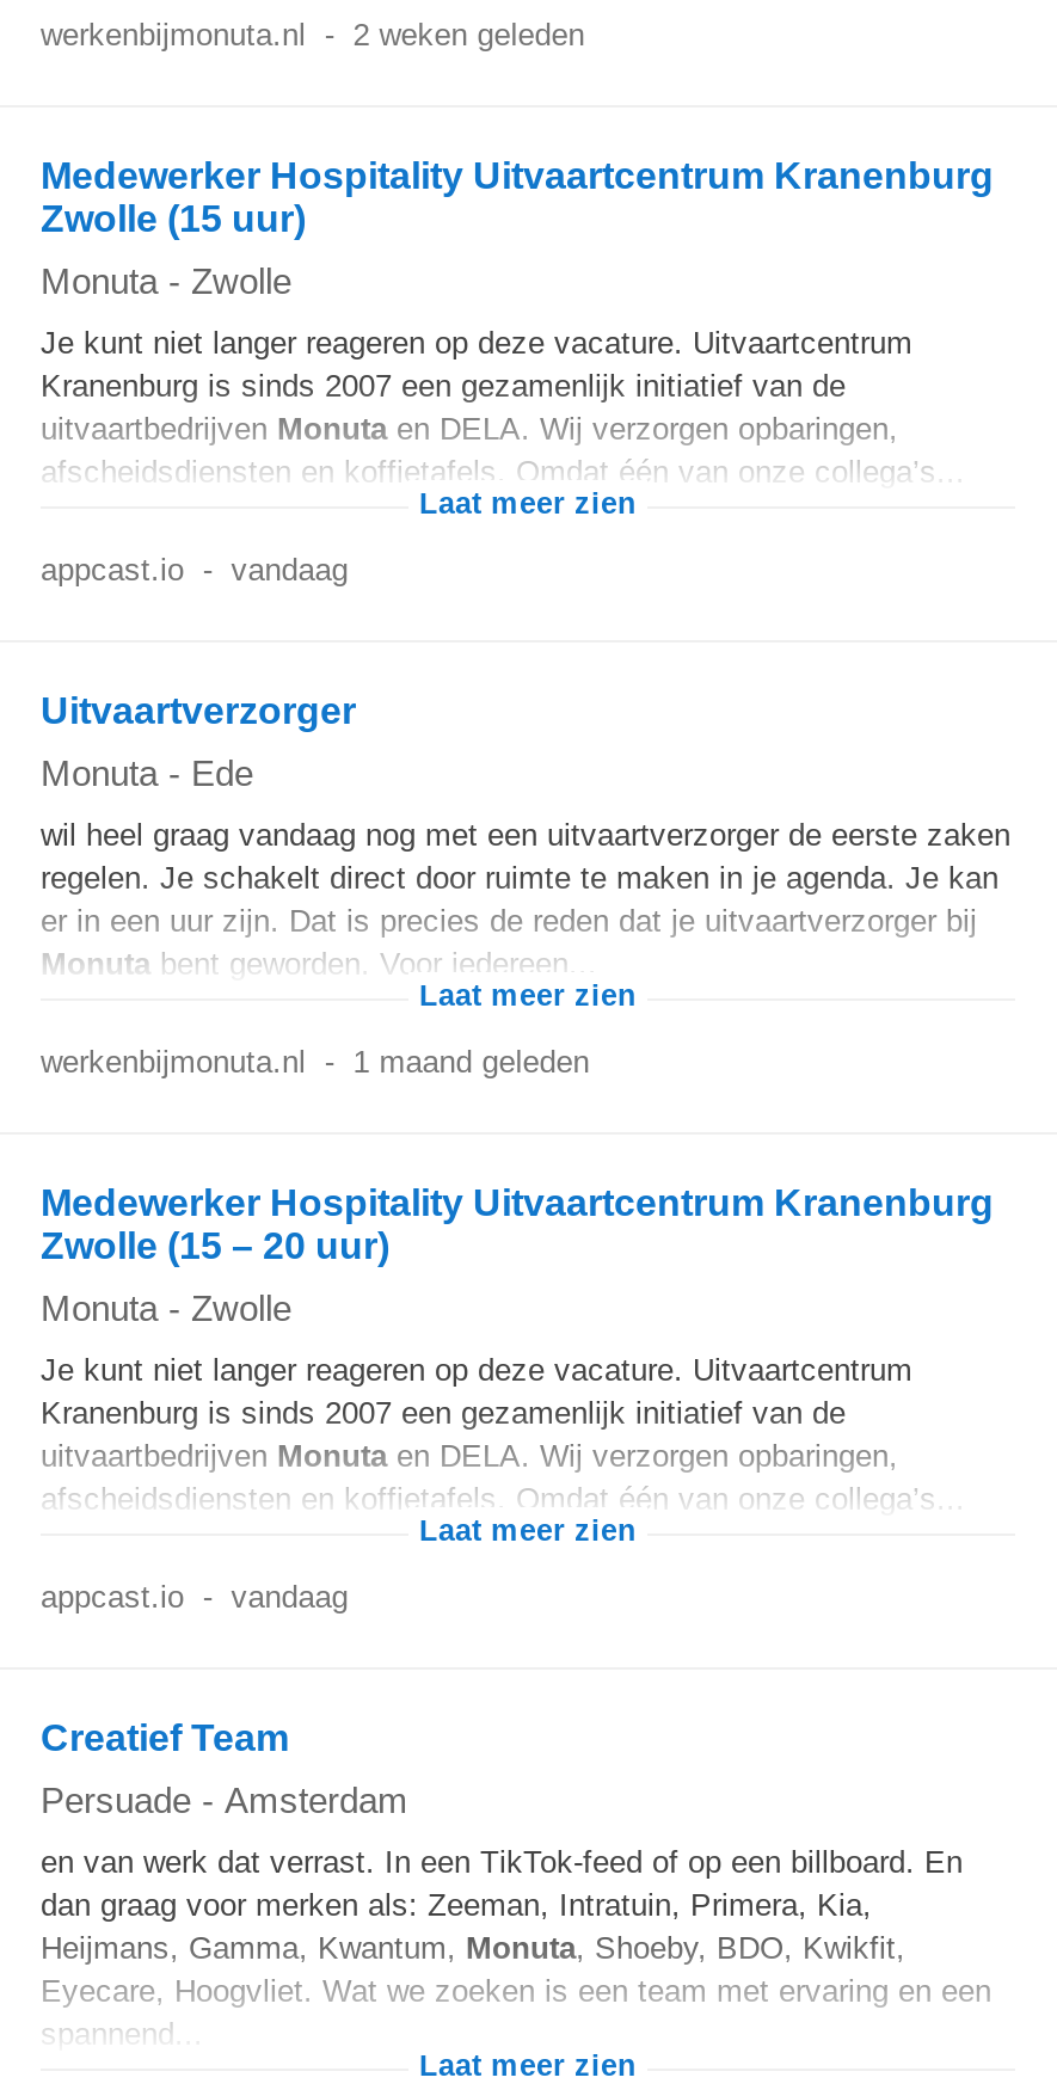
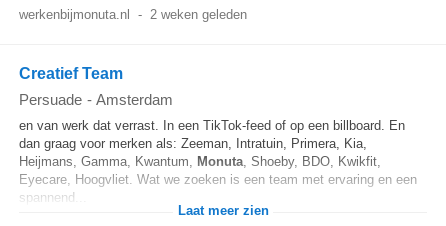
[41,155,994,588] Medewerker Hospitality Uitvaartcentrum Kranenburg | Zwolle (15 uur) | Monuta - Zwolle | Je kunt niet langer reageren op deze vacature. Uitvaartcentrum | Kranenburg is sinds 2007 een gezamenlijk initiatief van de | uitvaartbedrijven Monuta en DELA. Wij verzorgen opbaringen, | afscheidsdiensten en koffietafels. Omdat één van onze collega’s... | Laat meer zien | appcast.io - vandaag -> none
[41,690,1010,1080] Uitvaartverzorger | Monuta - Ede | wil heel graag vandaag nog met een uitvaartverzorger de eerste zaken | regelen. Je schakelt direct door ruimte te maken in je agenda. Je kan | er in een uur zijn. Dat is precies de reden dat je uitvaartverzorger bij | Monuta bent geworden. Voor iedereen... | Laat meer zien | werkenbijmonuta.nl - 1 maand geleden -> none
[41,1182,994,1615] Medewerker Hospitality Uitvaartcentrum Kranenburg | Zwolle (15 – 20 uur) | Monuta - Zwolle | Je kunt niet langer reageren op deze vacature. Uitvaartcentrum | Kranenburg is sinds 2007 een gezamenlijk initiatief van de | uitvaartbedrijven Monuta en DELA. Wij verzorgen opbaringen, | afscheidsdiensten en koffietafels. Omdat één van onze collega’s... | Laat meer zien | appcast.io - vandaag -> none

